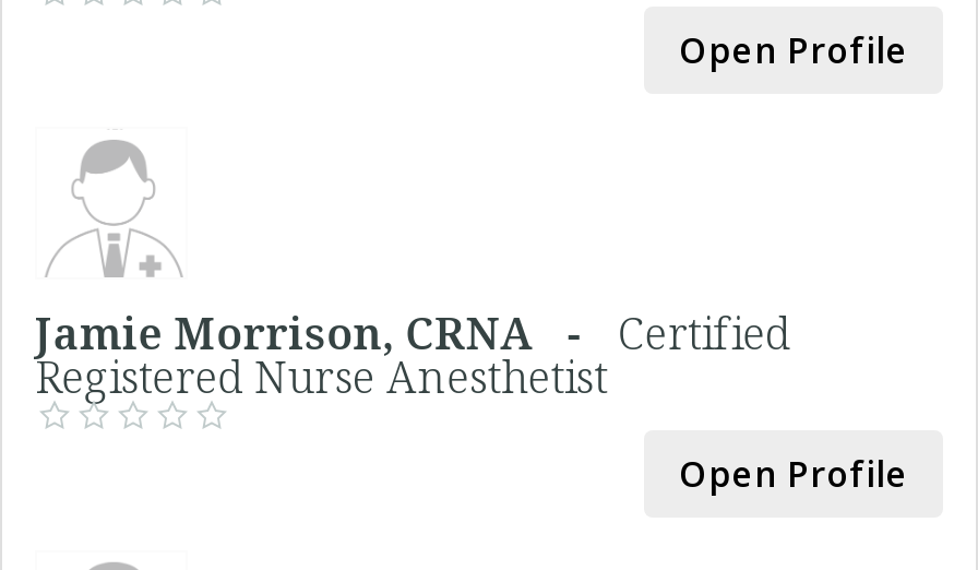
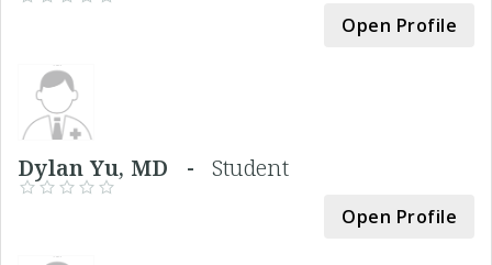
[35,303,790,406] Jamie Morrison, CRNA - Certified | Registered Nurse Anesthetist -> [18,153,289,182] Dylan Yu, MD - Student

